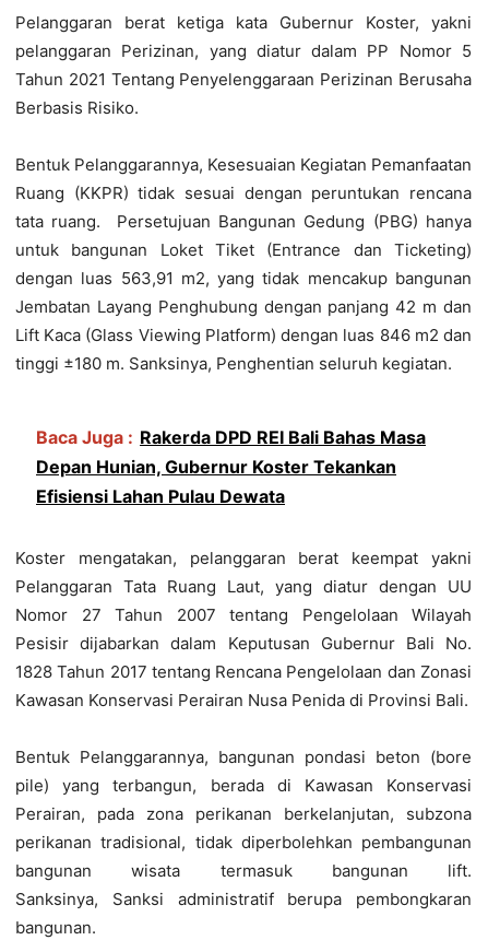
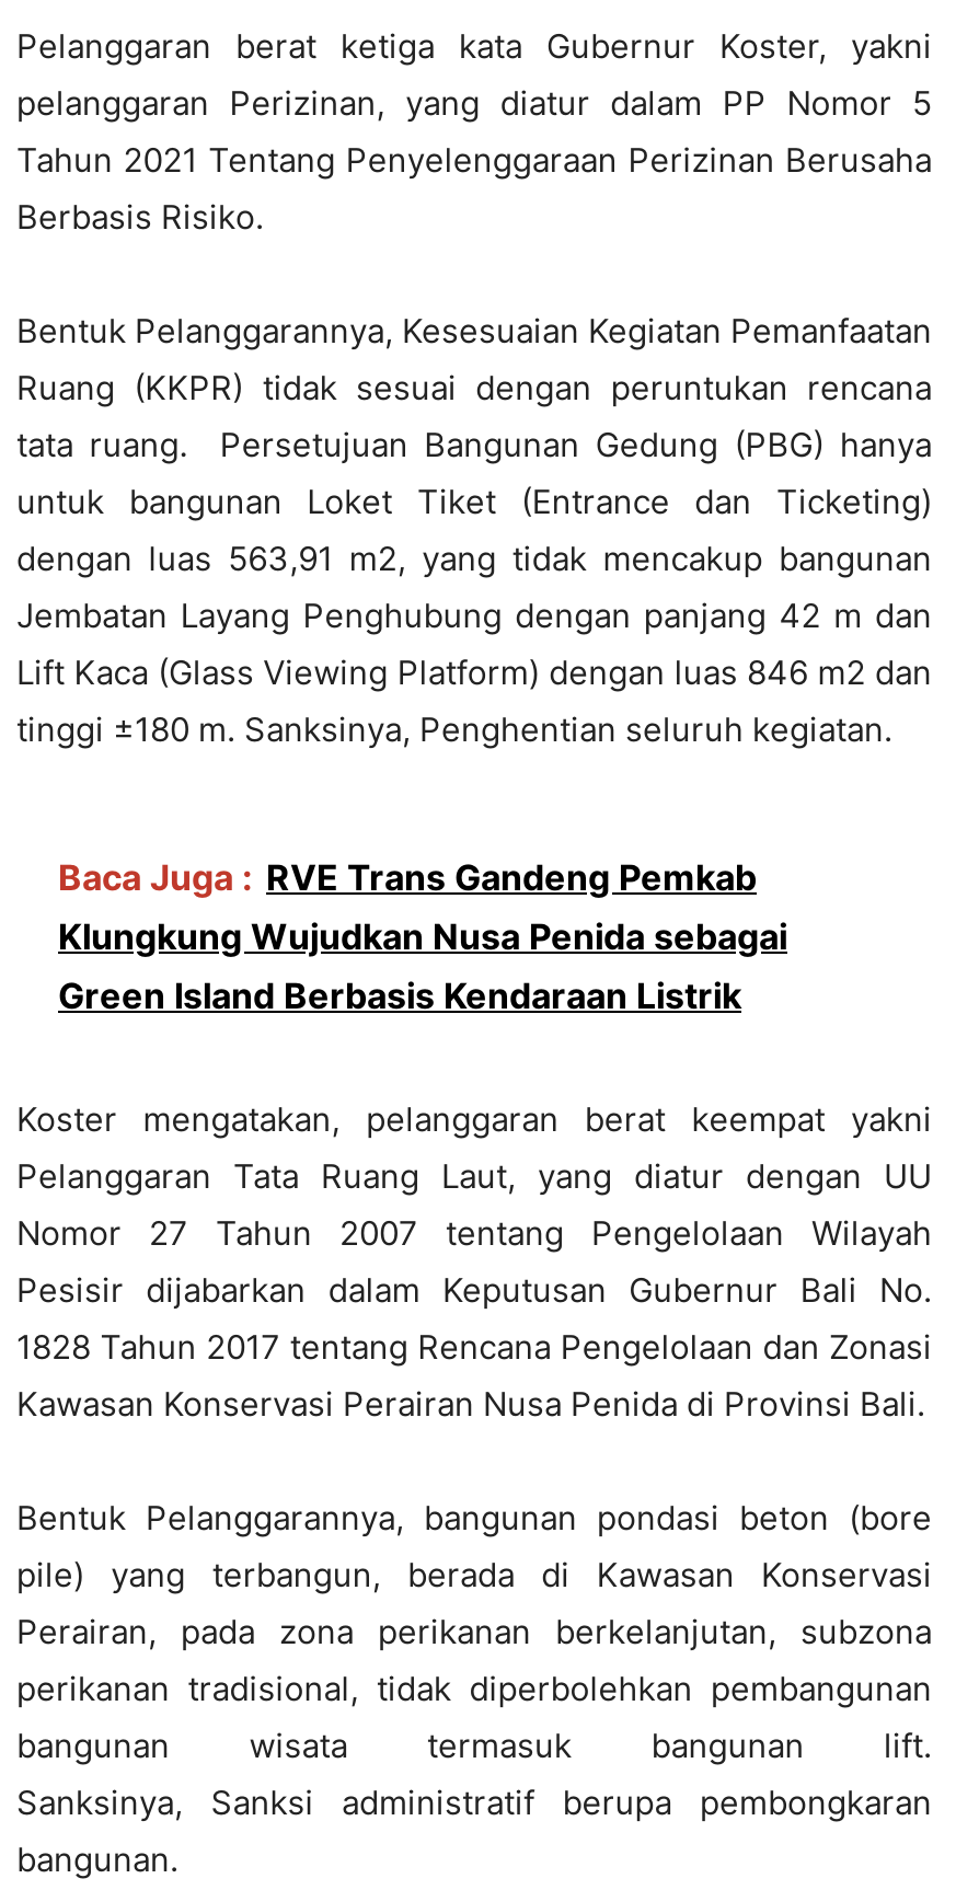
[36,426,426,507] Baca Juga : Rakerda DPD REI Bali Bahas Masa | Depan Hunian, Gubernur Koster Tekankan | Efisiensi Lahan Pulau Dewata -> [58,855,787,1017] Baca Juga : RVE Trans Gandeng Pemkab | Klungkung Wujudkan Nusa Penida sebagai | Green Island Berbasis Kendaraan Listrik

